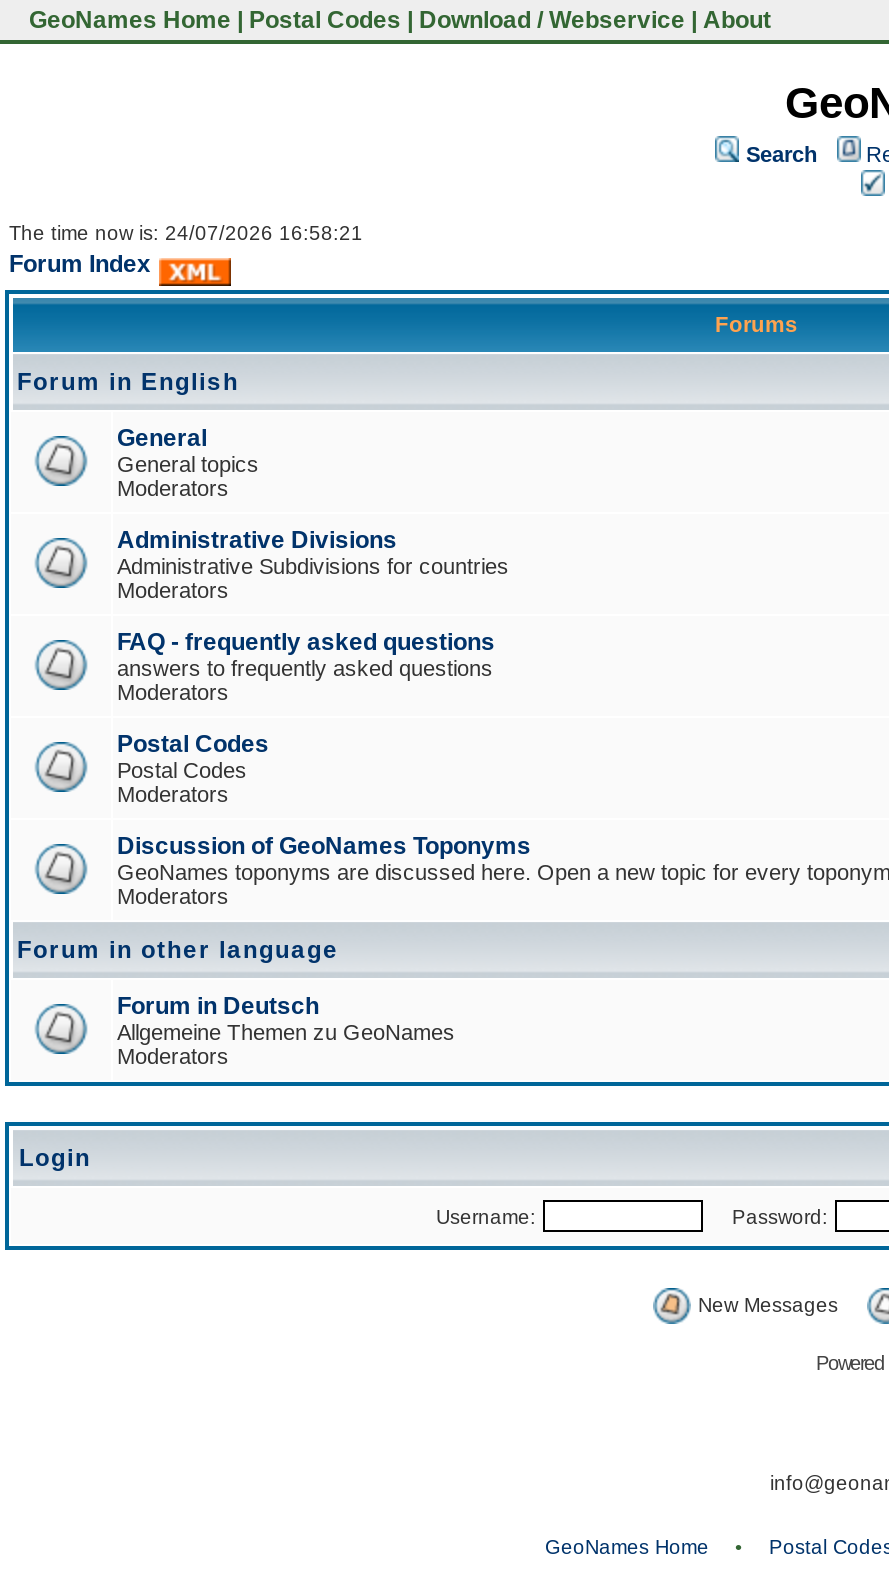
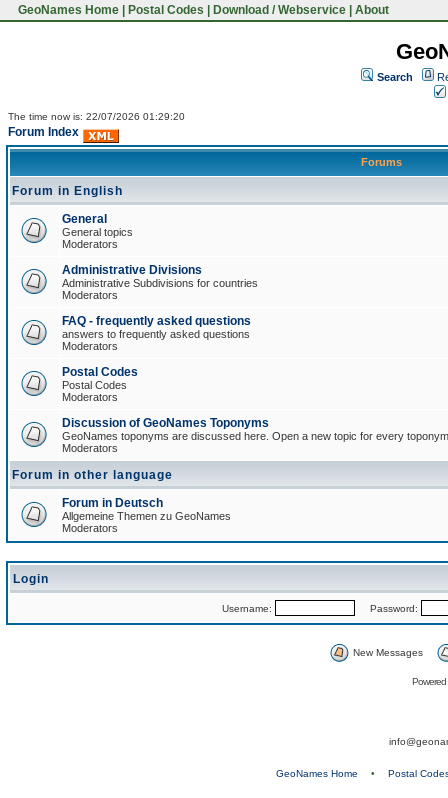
[9,222,363,244] The time now is: 24/07/2026 16:58:21 -> [8,111,185,122] The time now is: 22/07/2026 01:29:20

